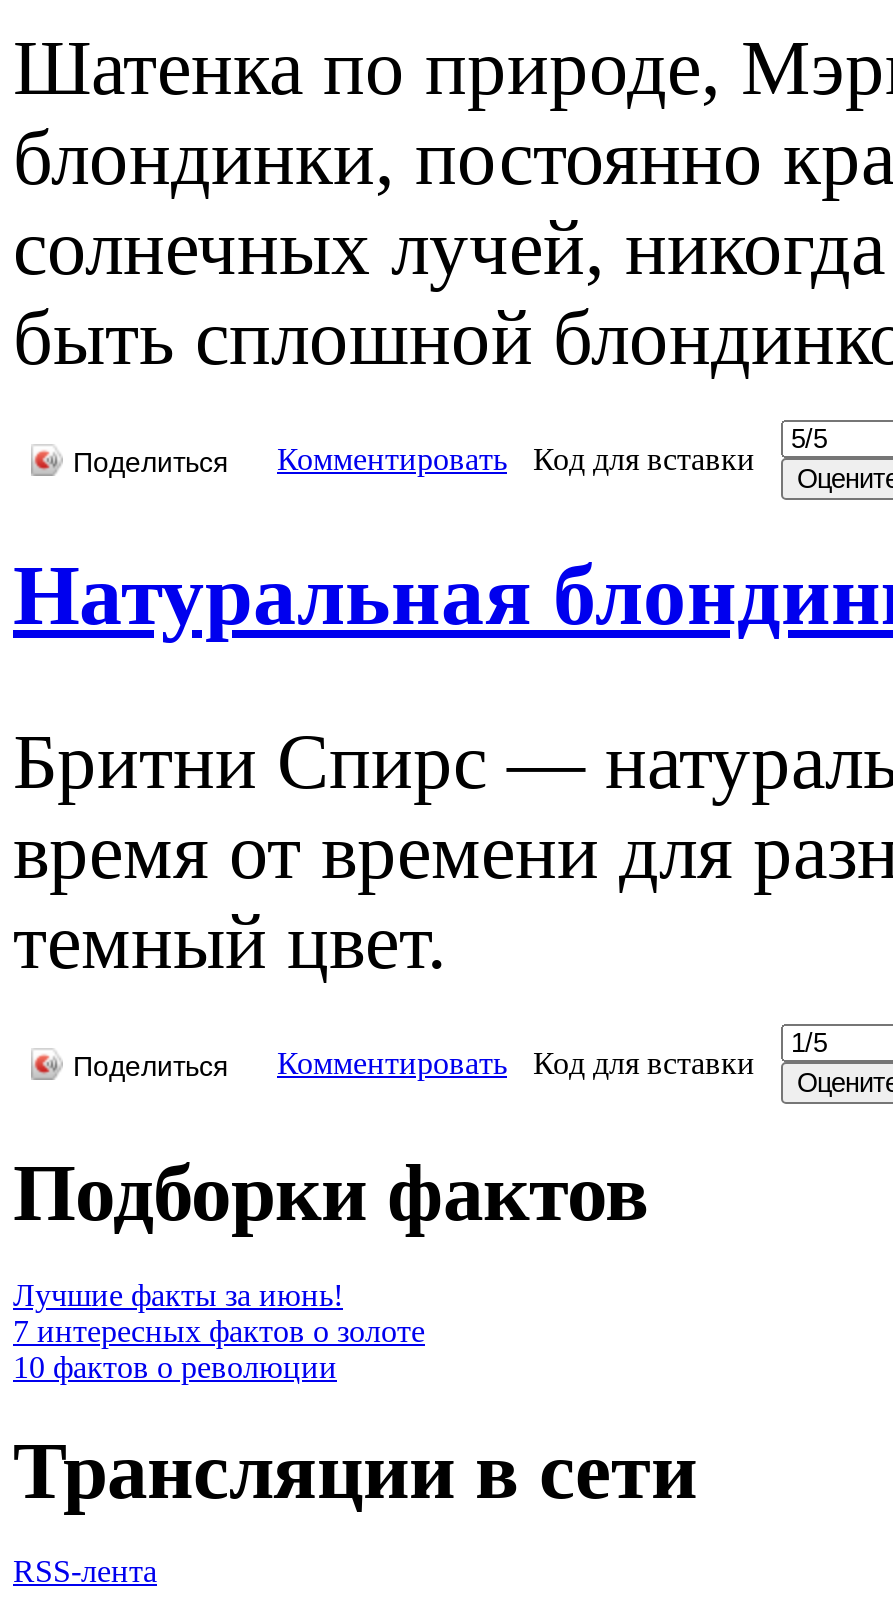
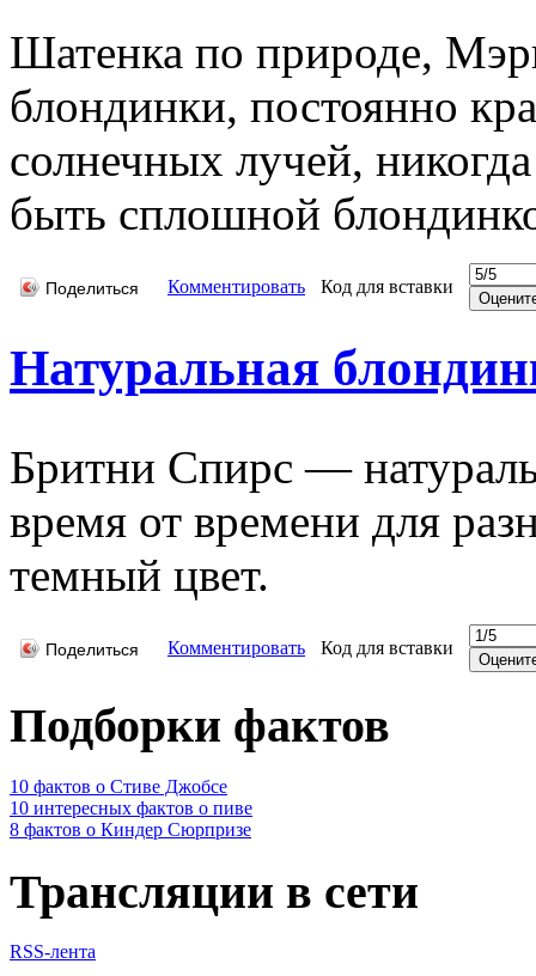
[13,1278,425,1384] Лучшие факты за июнь! | 7 интересных фактов о золоте | 10 фактов о революции -> [10,776,252,840] 10 фактов о Стиве Джобсе | 10 интересных фактов о пиве | 8 фактов о Киндер Сюрпризе

